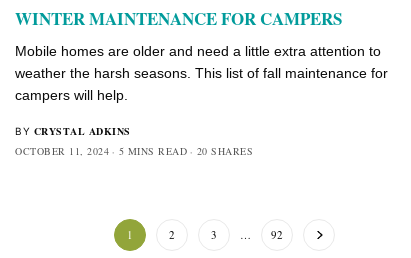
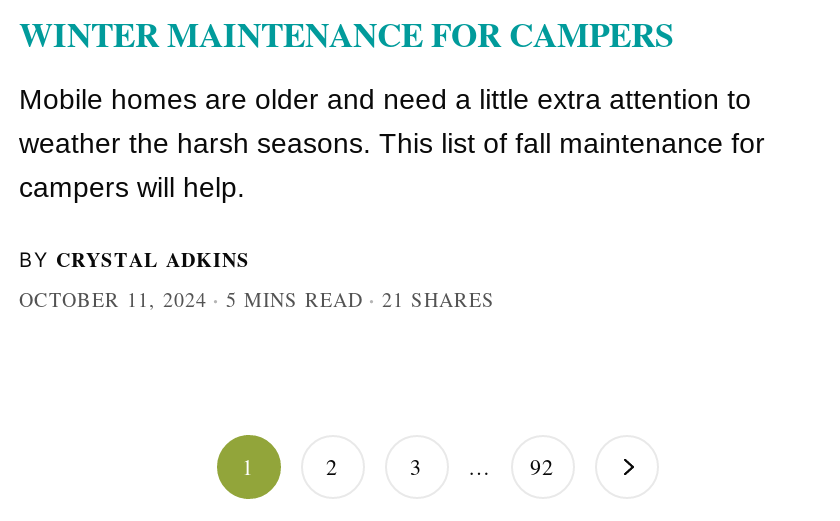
[15,144,253,158] OCTOBER 11, 2024 5 MINS READ 20 SHARES -> [19,286,495,314] OCTOBER 11, 2024 5 MINS READ 21 SHARES

